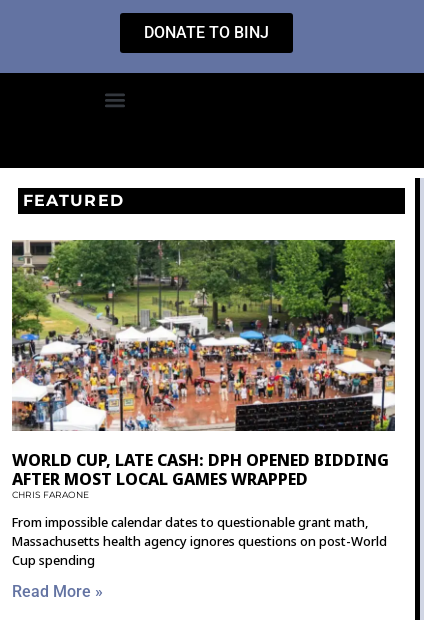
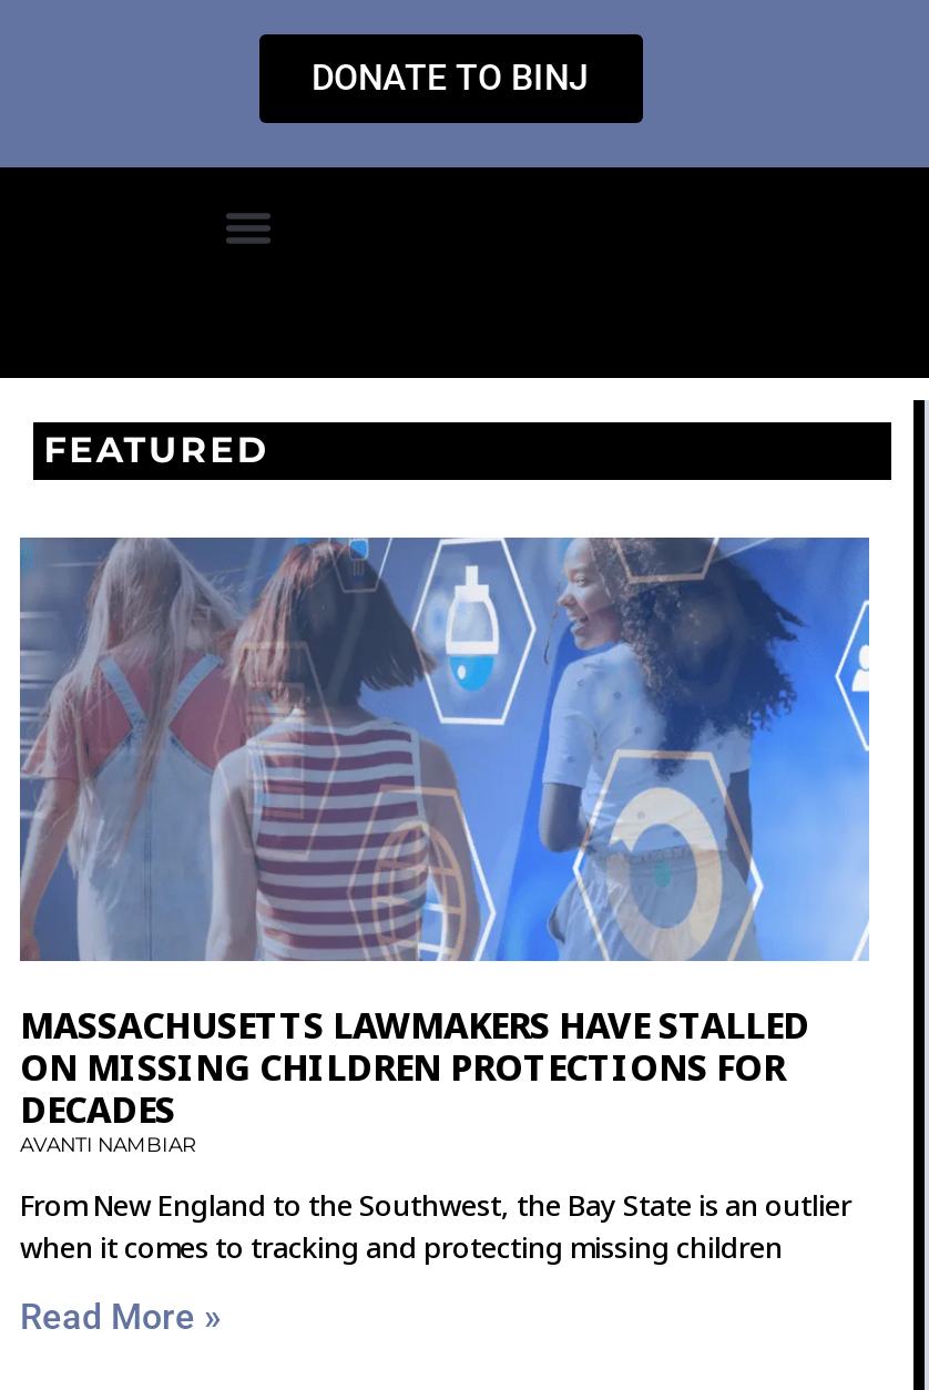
[11,239,396,500] [image] | WORLD CUP, LATE CASH: DPH OPENED BIDDING | AFTER MOST LOCAL GAMES WRAPPED | CHRIS FARAONE -> [18,535,871,1156] [image] | MASSACHUSETTS LAWMAKERS HAVE STALLED | ON MISSING CHILDREN PROTECTIONS FOR | DECADES | AVANTI NAMBIAR
[12,513,387,569] From impossible calendar dates to questionable grant math, | Massachusetts health agency ignores questions on post-World | Cup spending -> [20,1185,851,1267] From New England to the Southwest, the Bay State is an outlier | when it comes to tracking and protecting missing children

